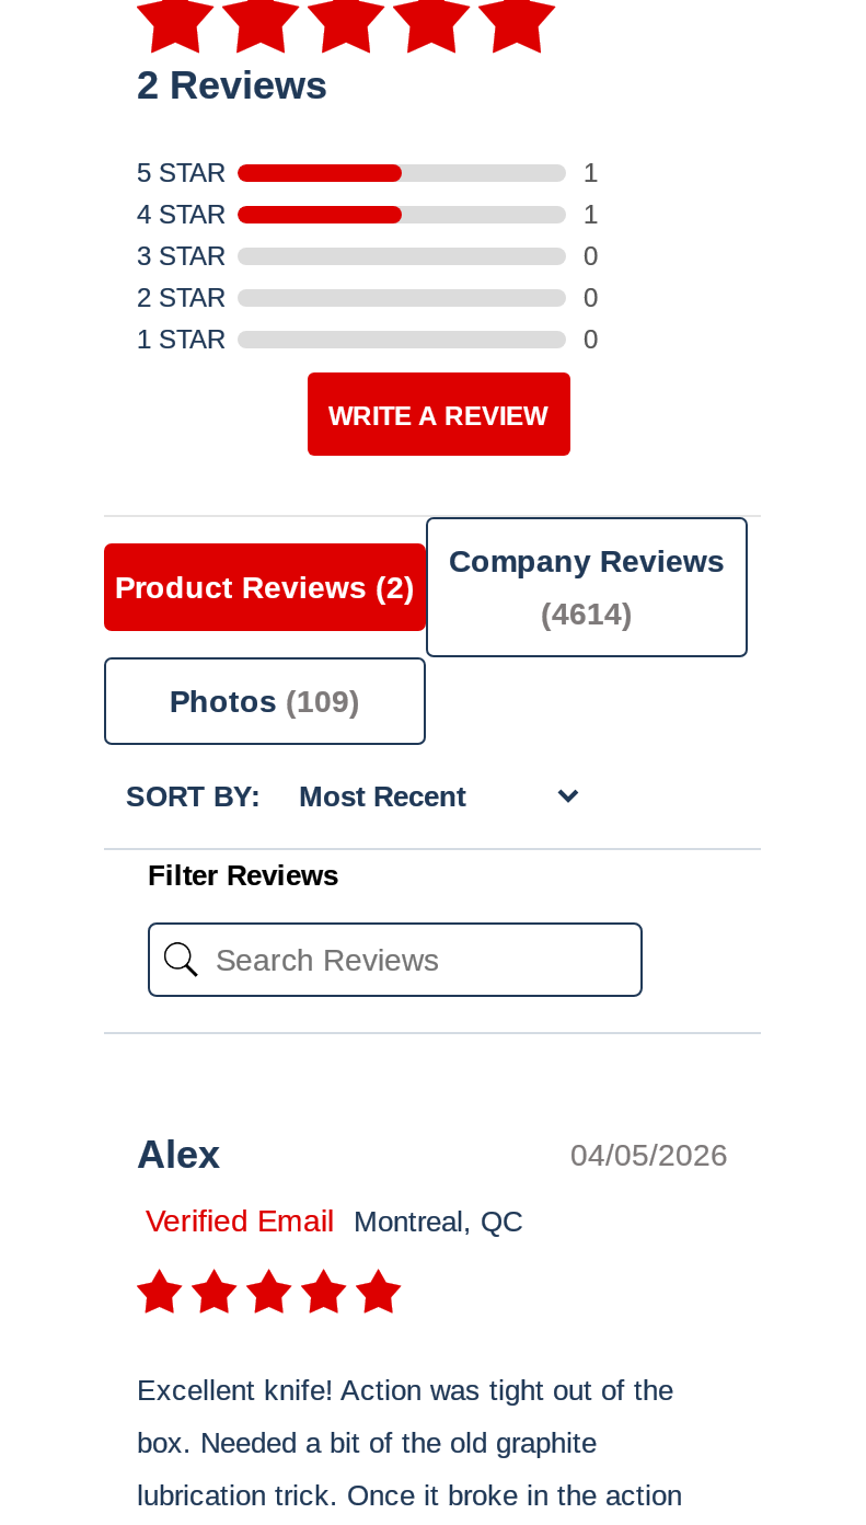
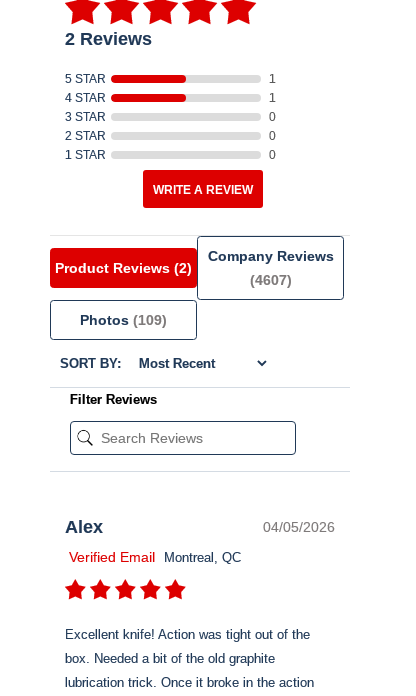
[541,597,633,632] (4614) -> [249,272,291,288] (4607)

